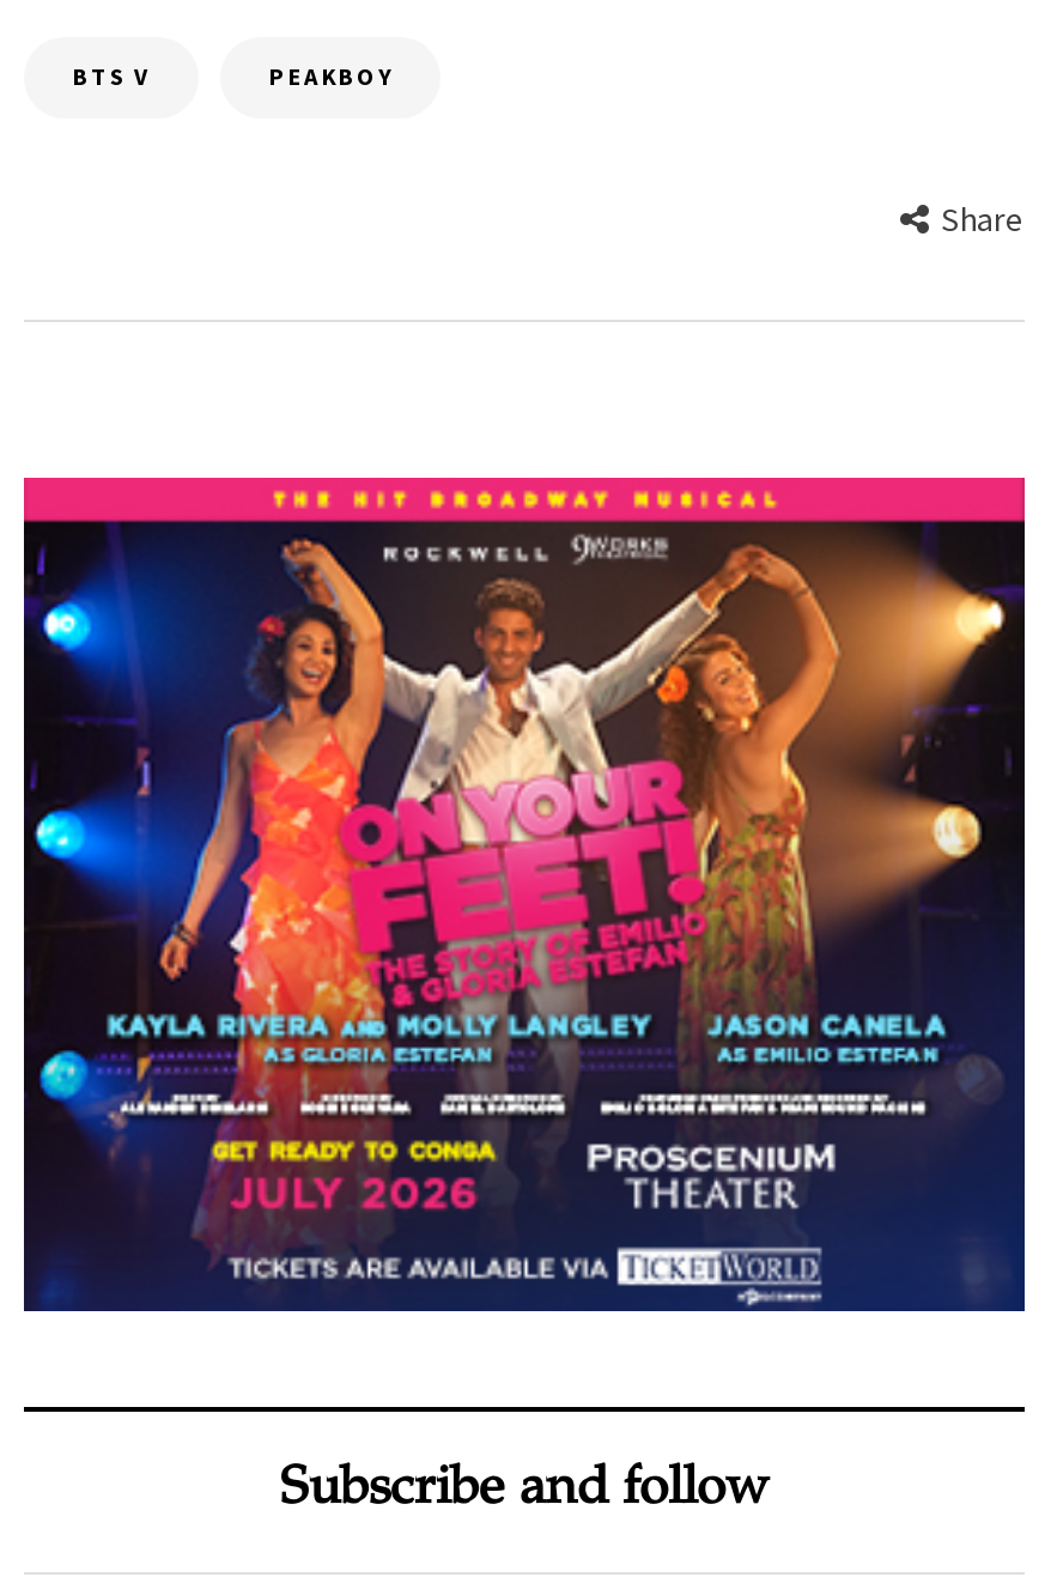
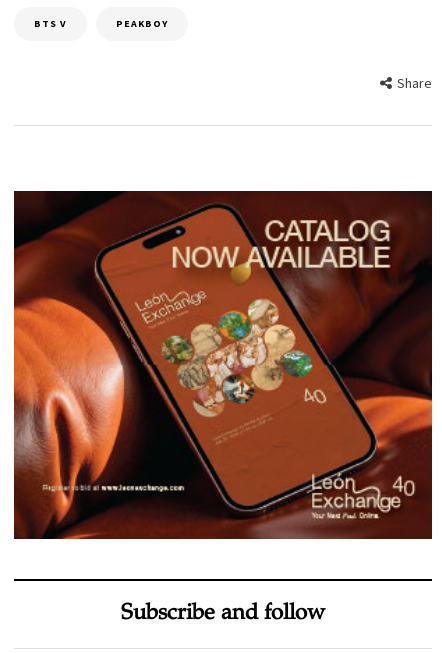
[22,475,1027,1314] [image] -> [13,190,433,540] [image]

